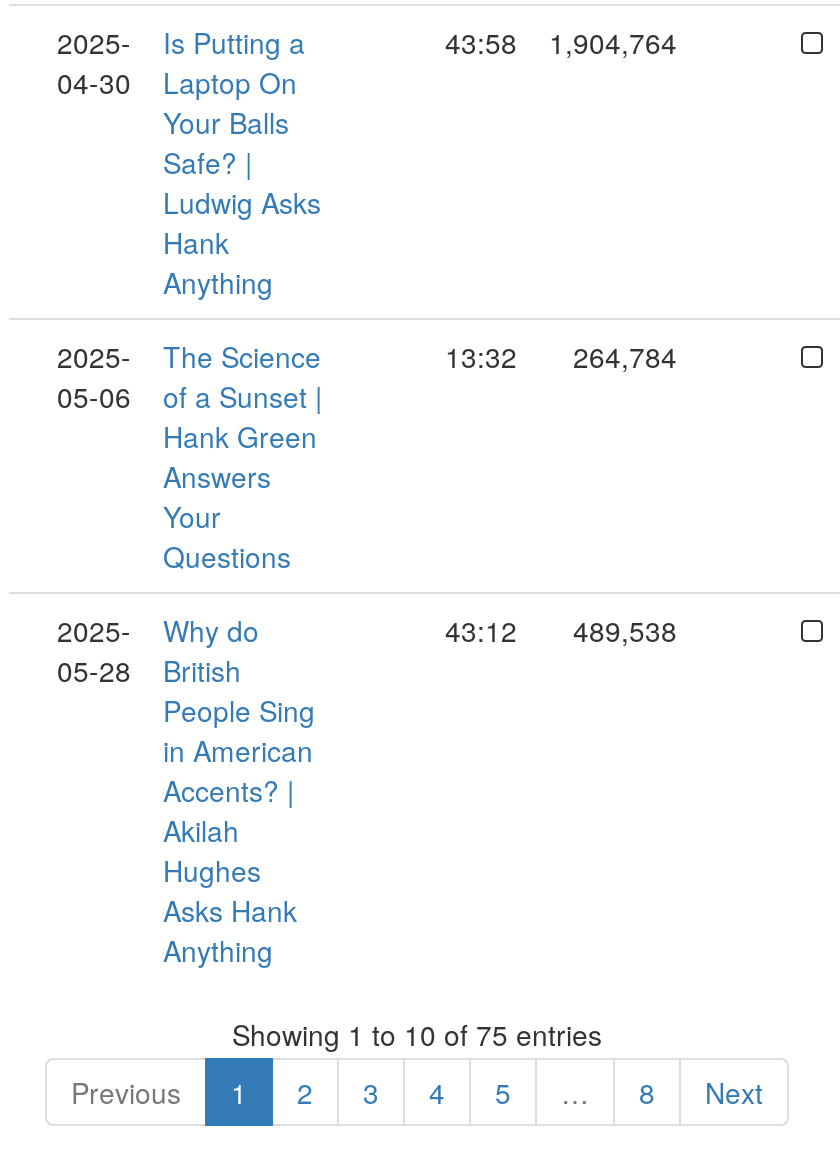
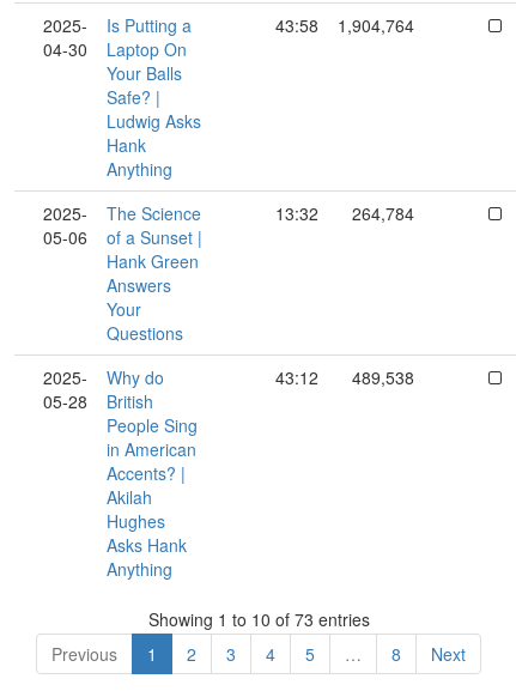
[232,1014,602,1054] Showing 1 to 10 of 75 entries -> [148,607,369,631] Showing 1 to 10 of 73 entries

